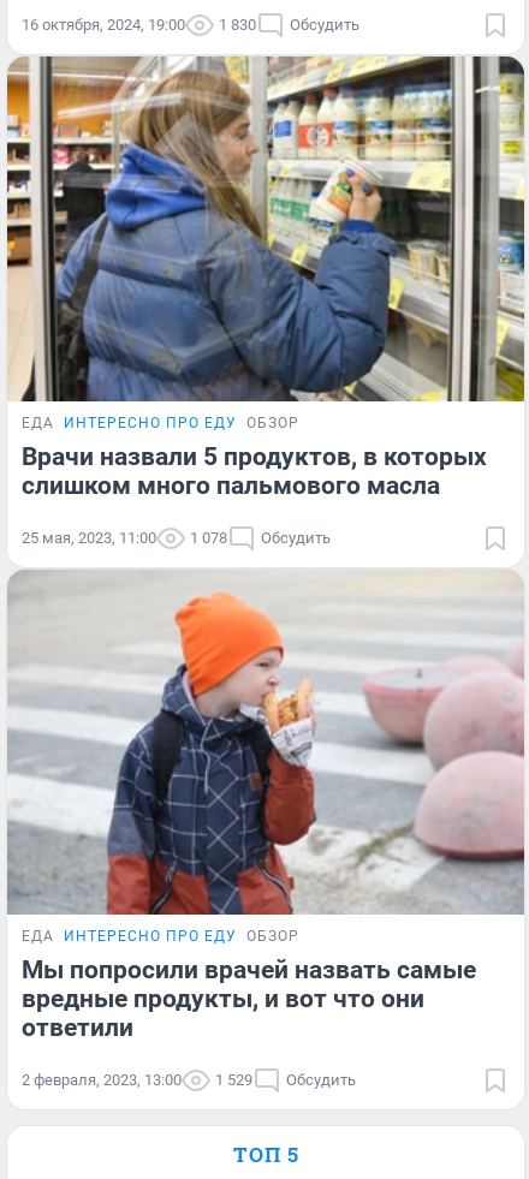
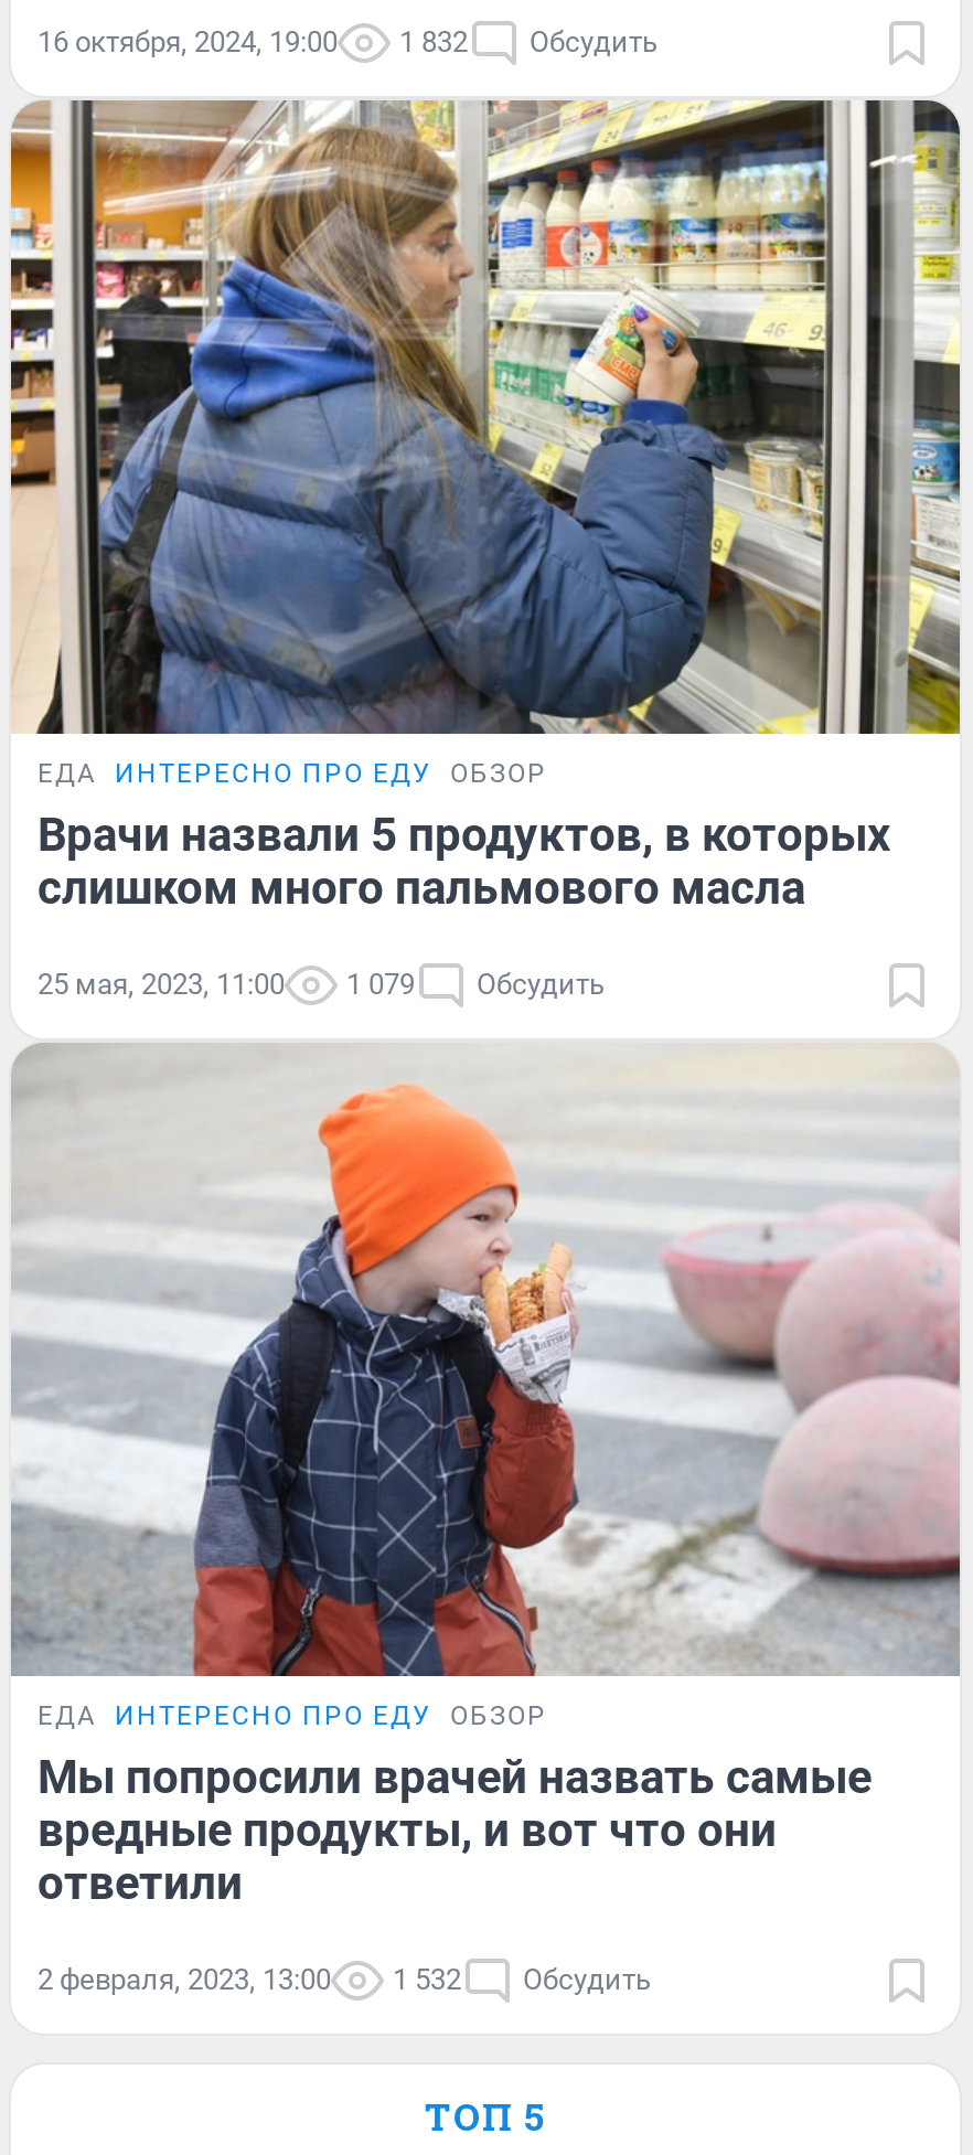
[22,16,359,34] 16 октября, 2024, 19:00 1 830 Обсудить -> [38,26,657,59] 16 октября, 2024, 19:00 1 832 Обсудить
[22,529,331,547] 25 мая, 2023, 11:00 1 078 Обсудить -> [38,968,605,1001] 25 мая, 2023, 11:00 1 079 Обсудить
[22,1070,356,1088] 2 февраля, 2023, 13:00 1 529 Обсудить -> [38,1962,651,1995] 2 февраля, 2023, 13:00 1 532 Обсудить

